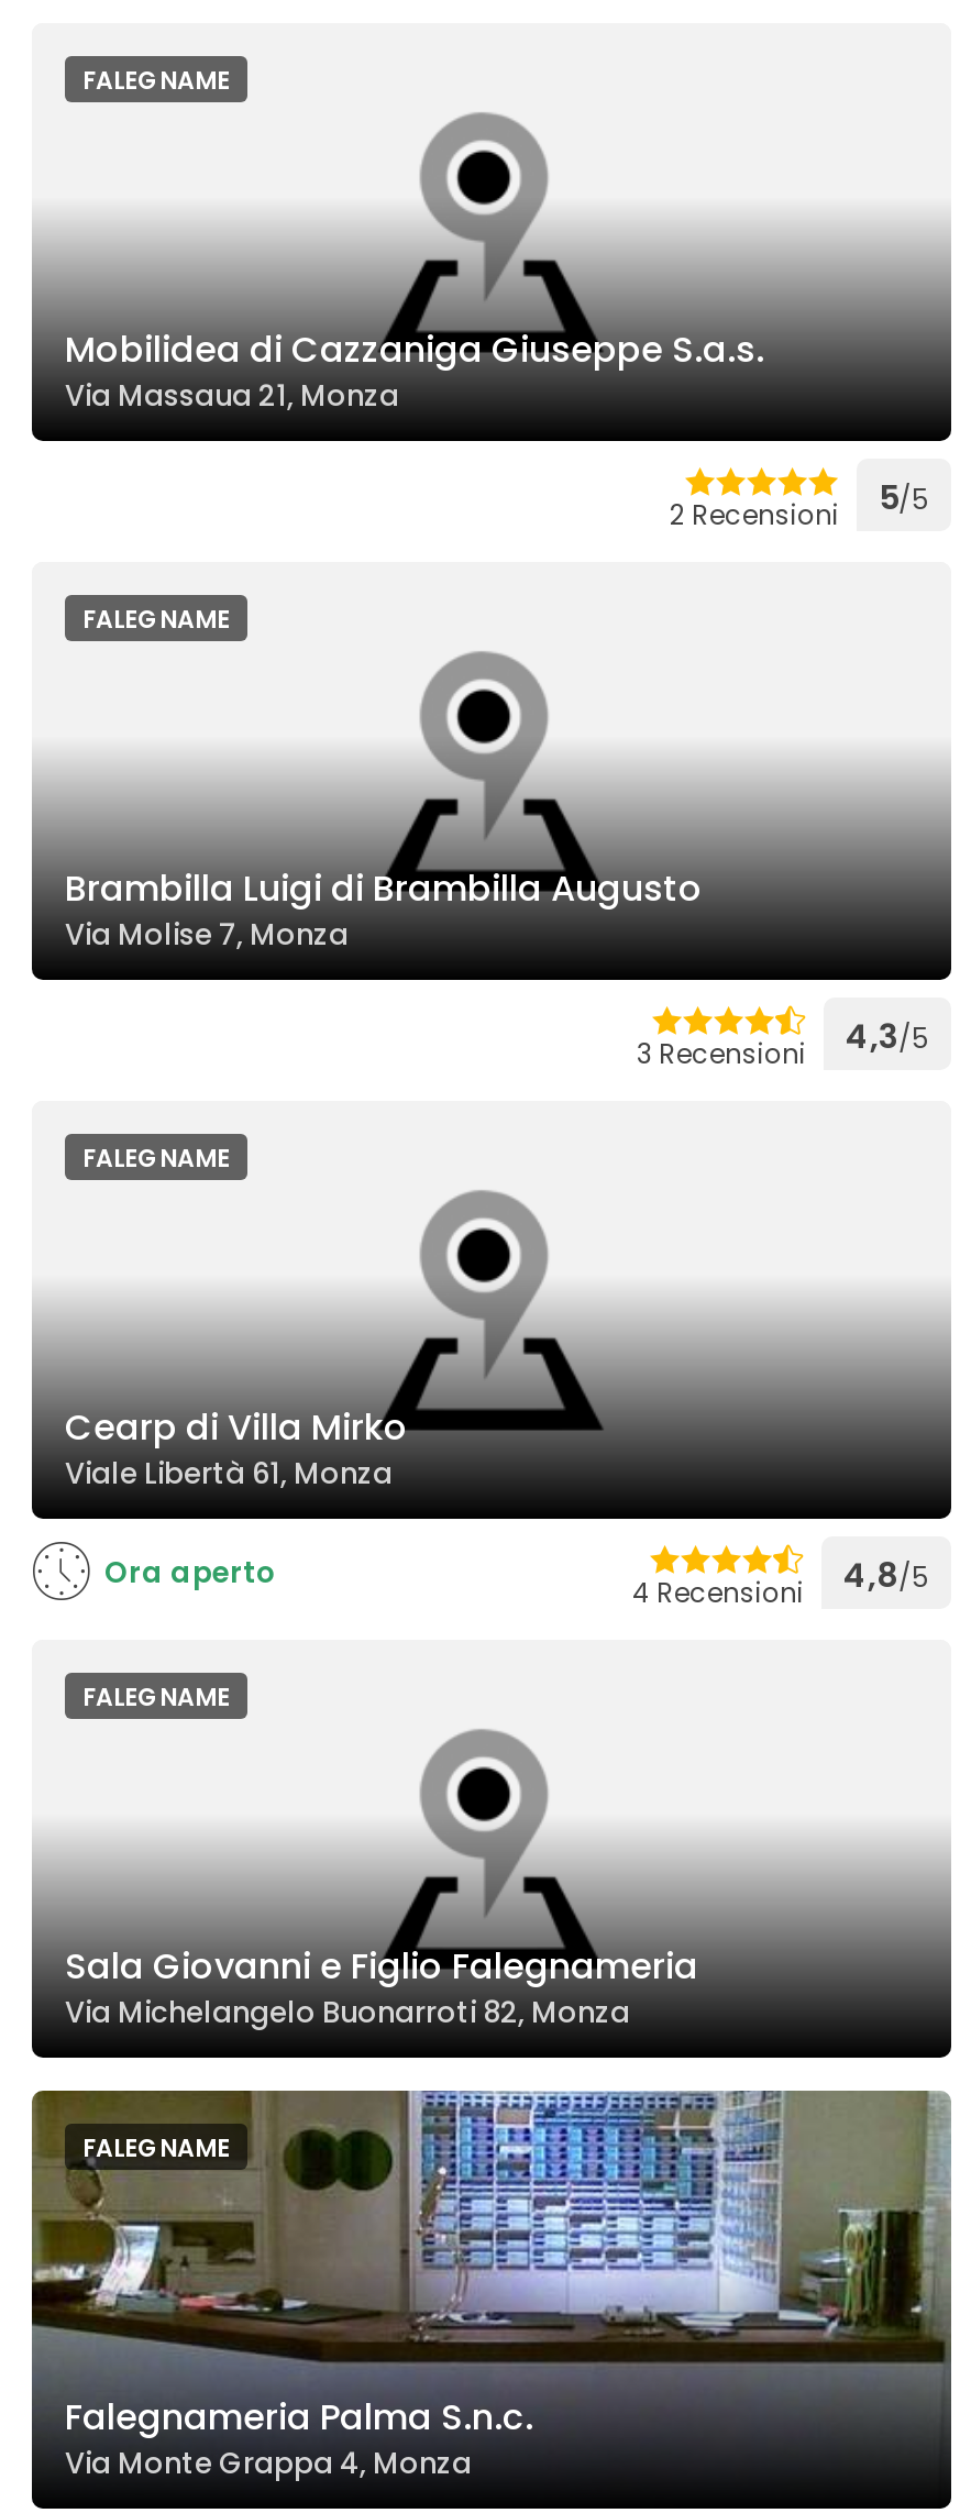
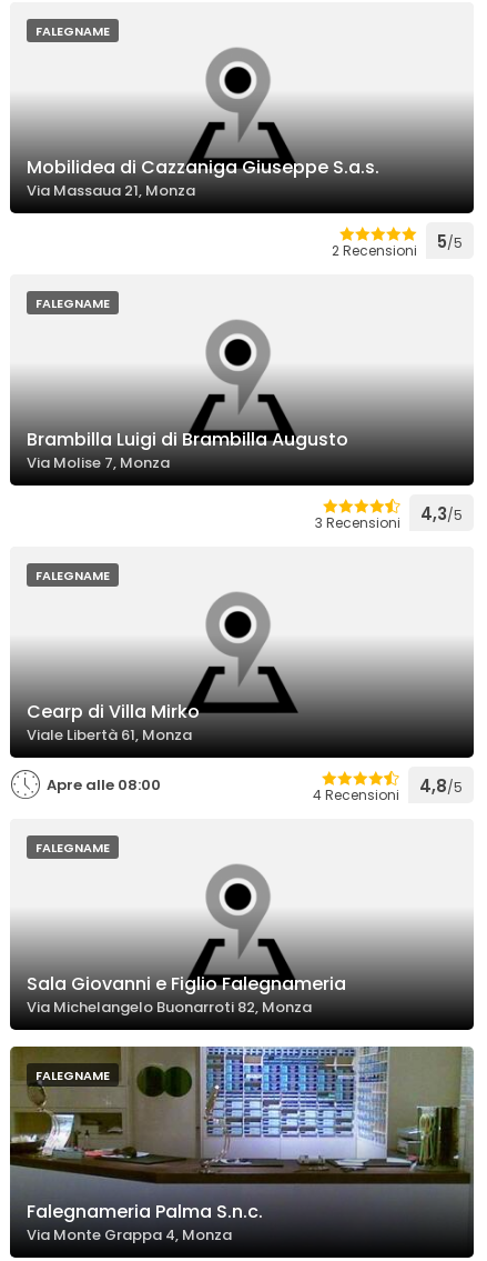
[104,1552,276,1594] Ora aperto -> [47,774,161,795] Apre alle 08:00

